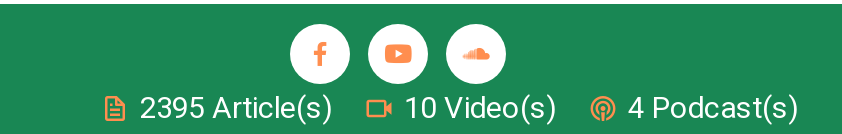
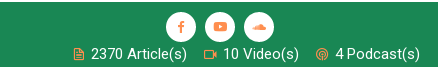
[140,90,798,126] 2395 Article(s) 10 Video(s) 4 Podcast(s) -> [91,45,420,63] 2370 Article(s) 10 Video(s) 4 Podcast(s)

